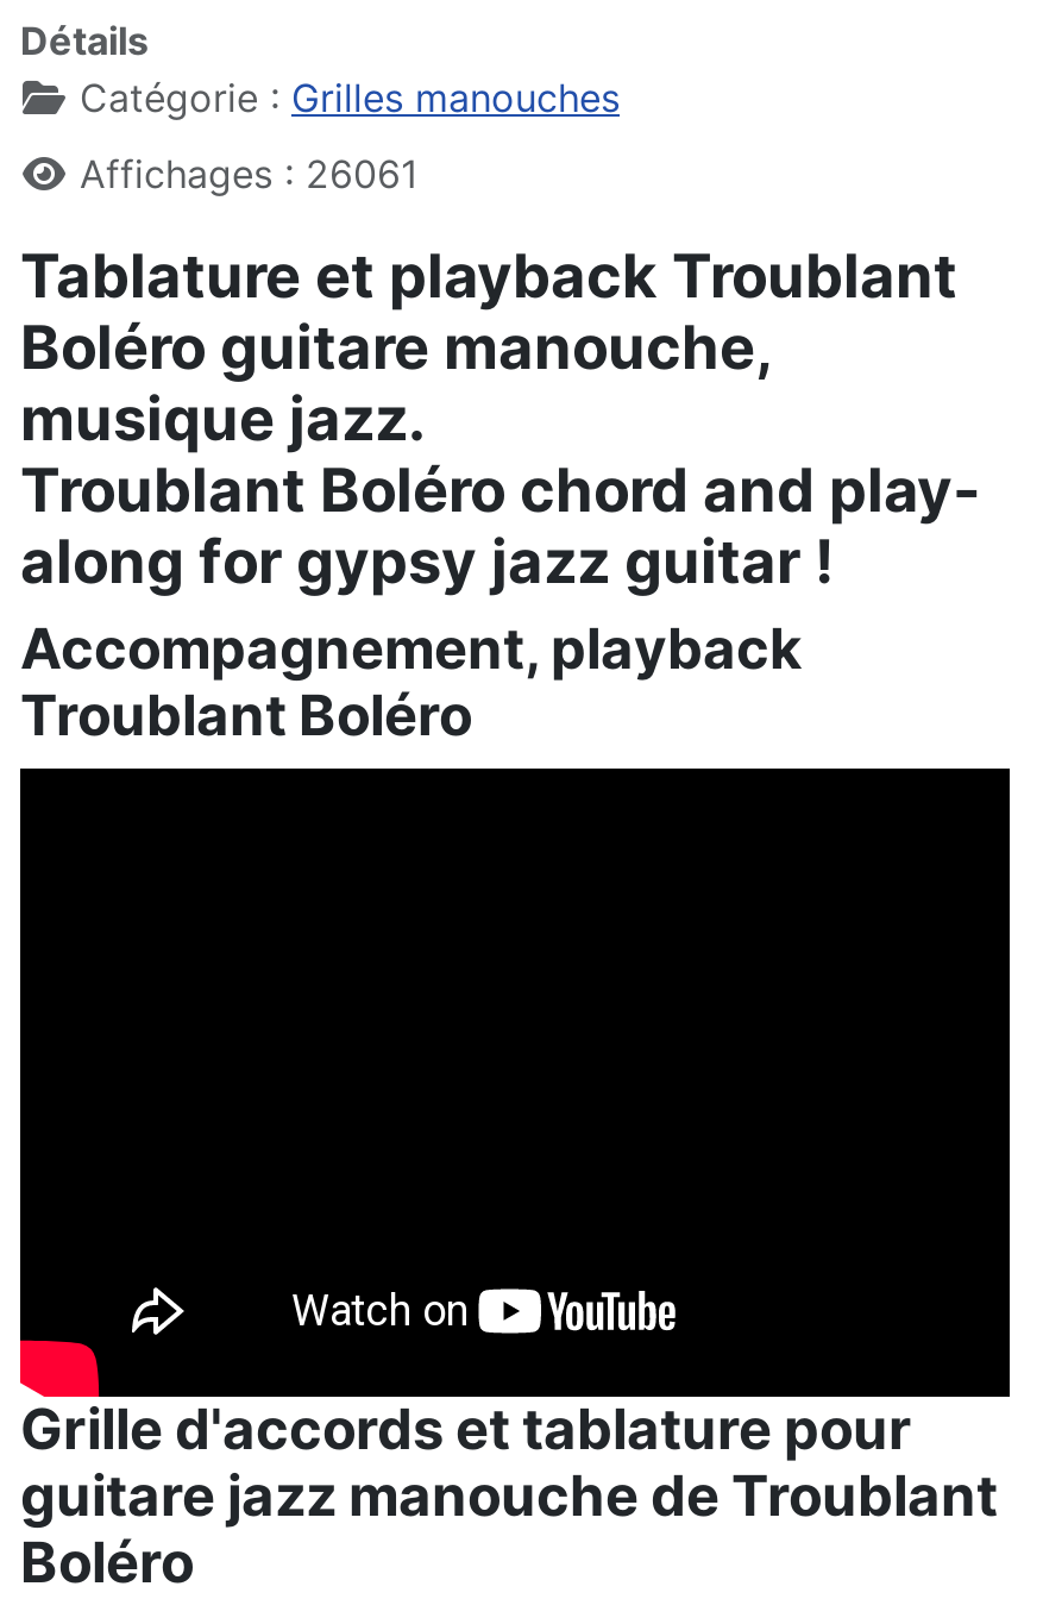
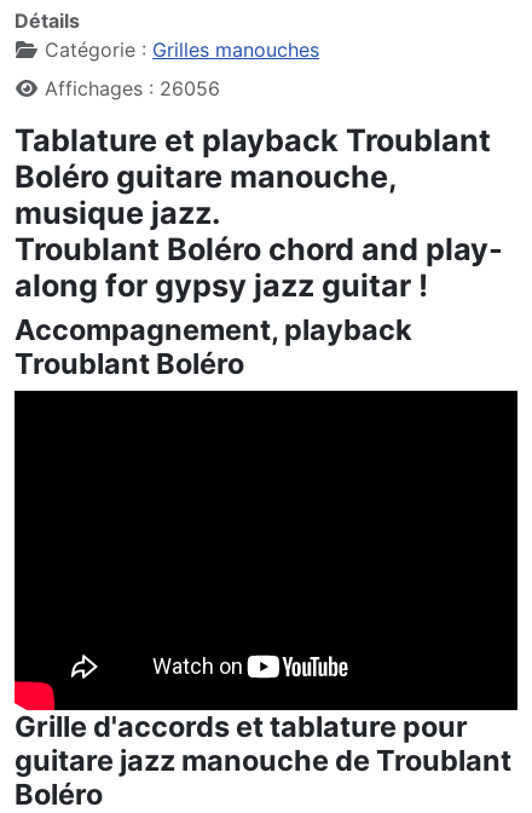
[80,150,417,197] Affichages : 26061 -> [45,76,220,100] Affichages : 26056

